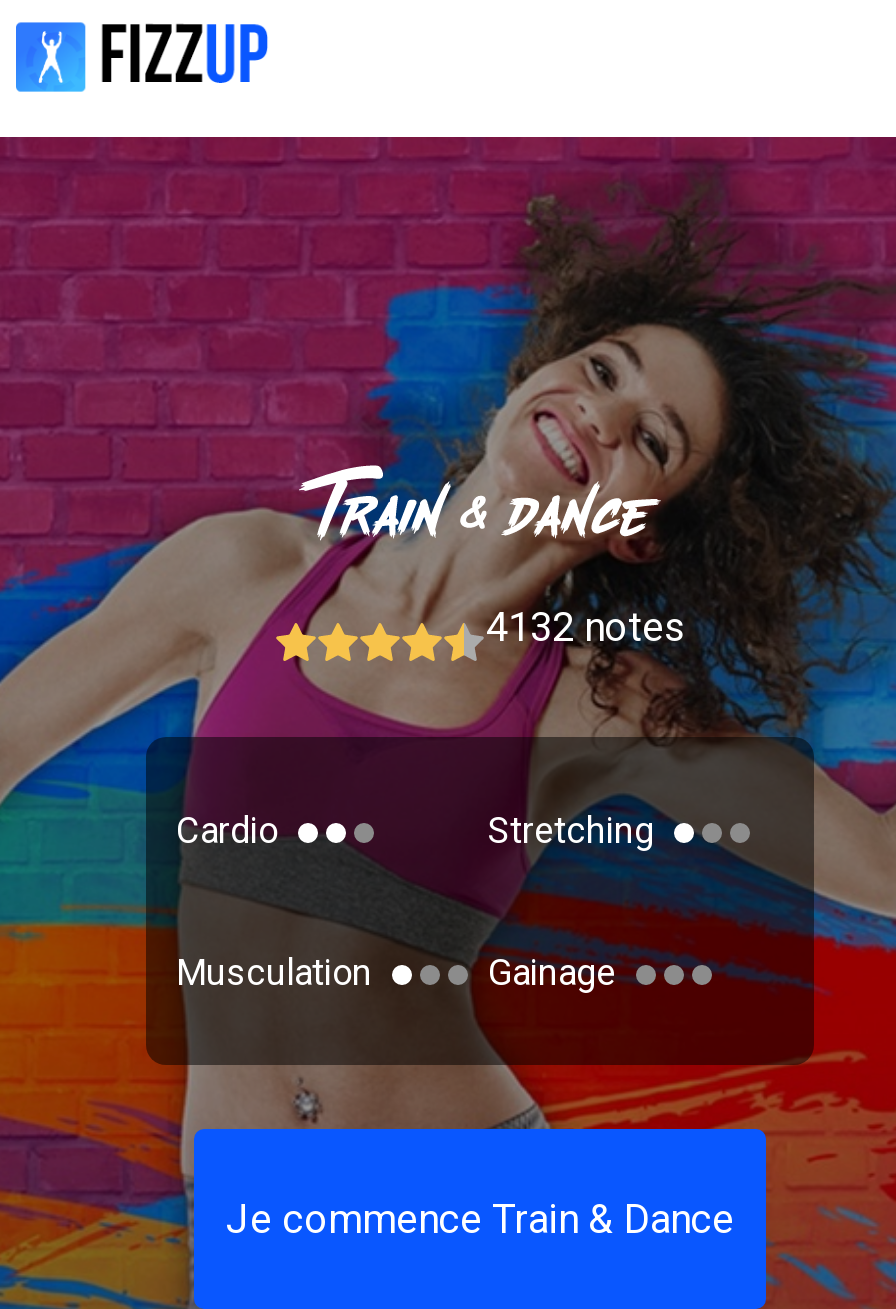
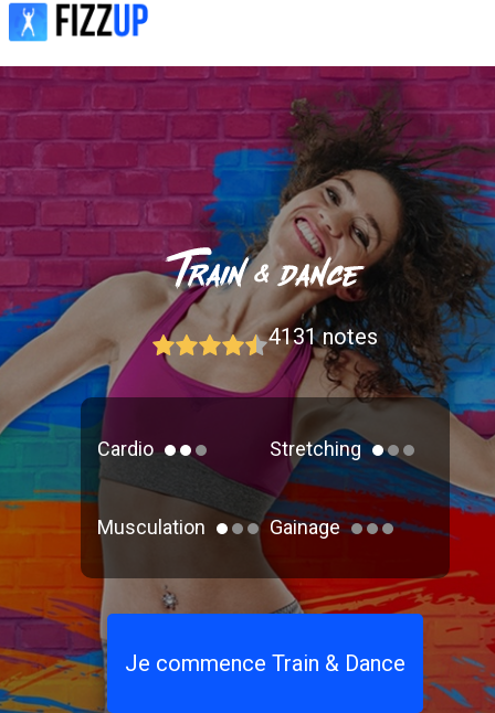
[486,603,684,651] 4132 notes -> [268,323,378,350] 4131 notes

